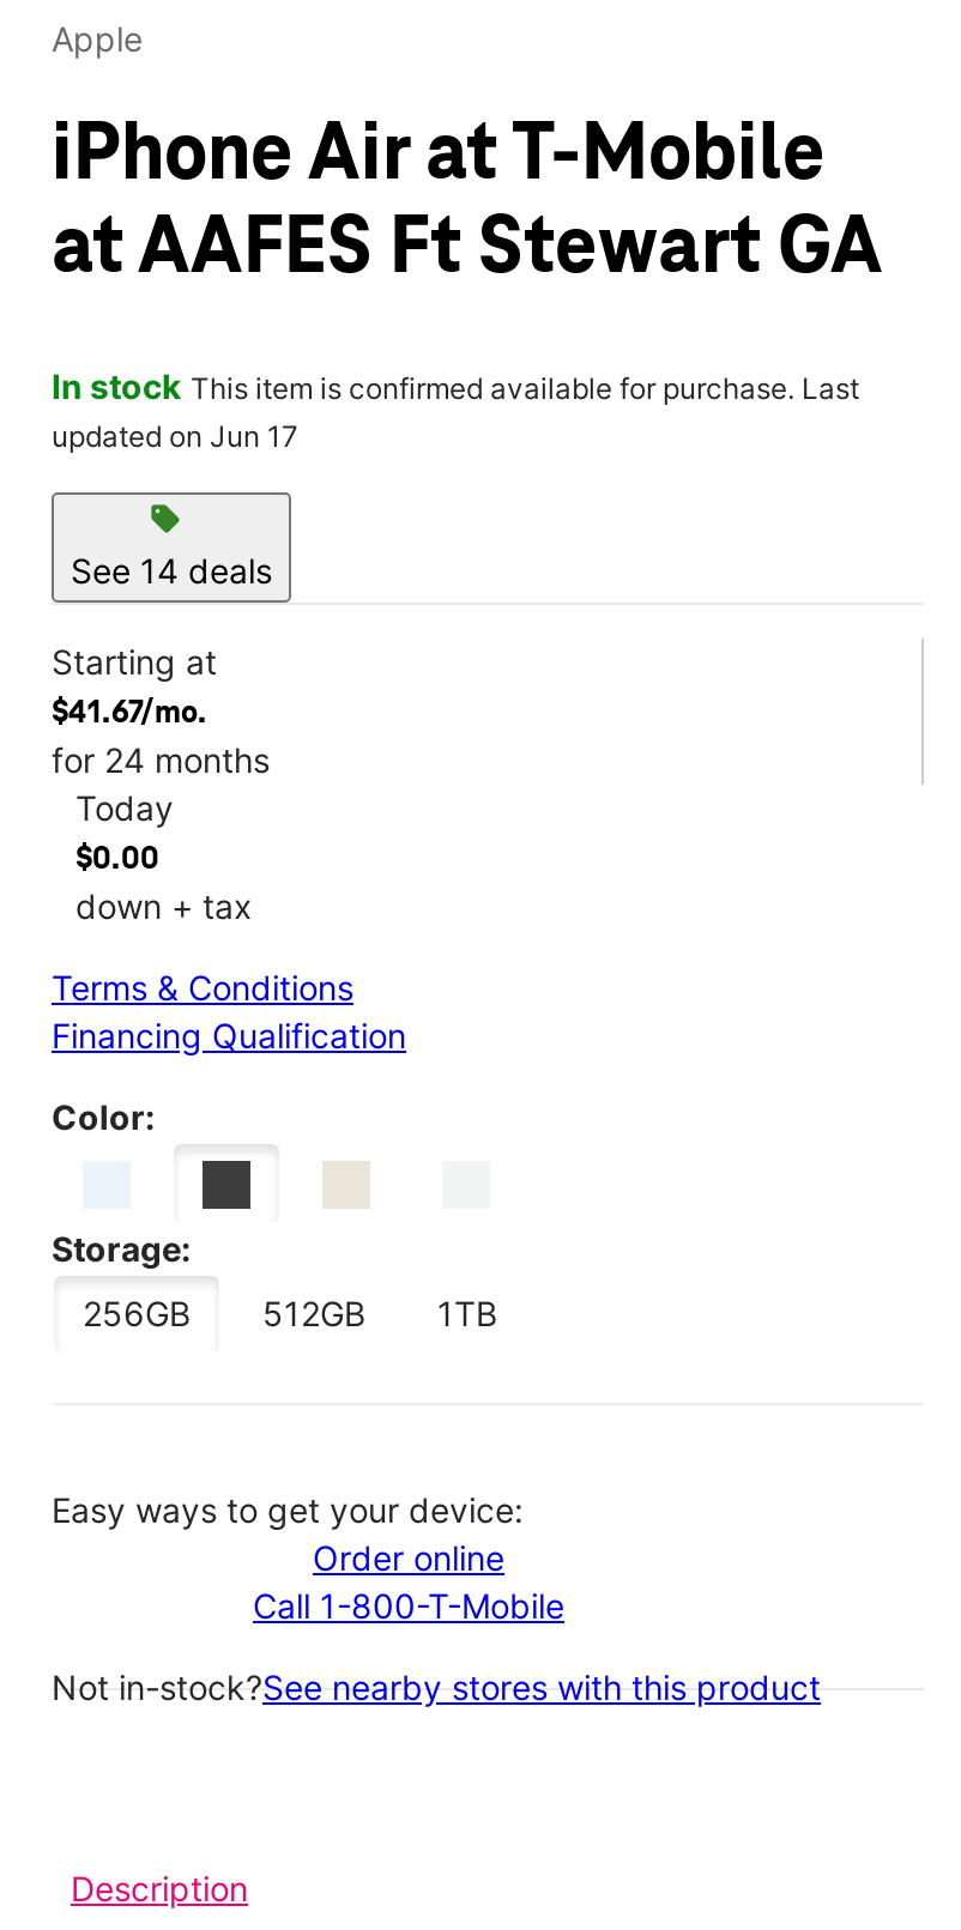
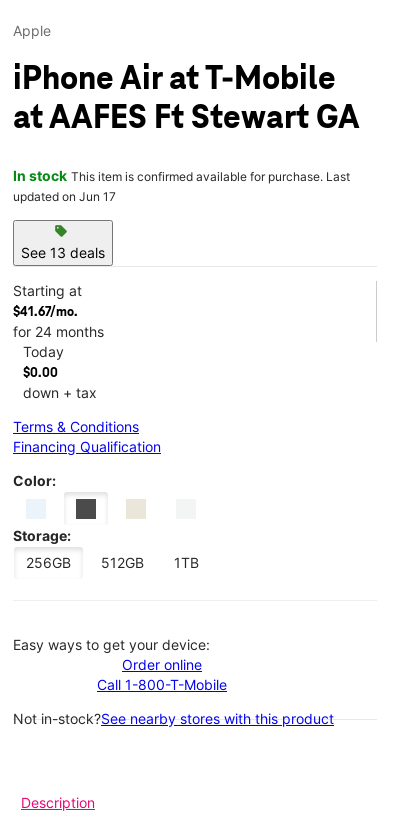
[71,550,272,590] See 14 deals -> [21,244,105,261] See 13 deals

